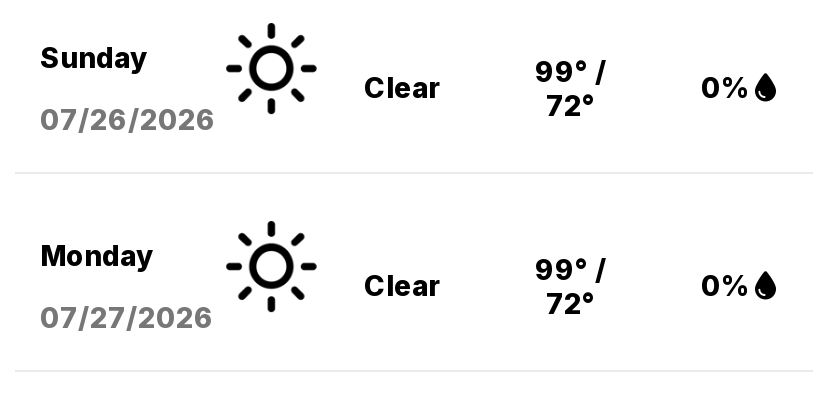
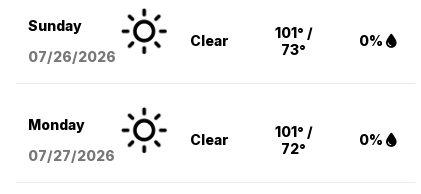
[535,55,607,89] 99° / -> [275,24,313,41] 101° /
[546,89,596,123] 72° -> [281,41,306,58] 73°
[535,253,607,287] 99° / -> [275,123,313,140] 101° /

